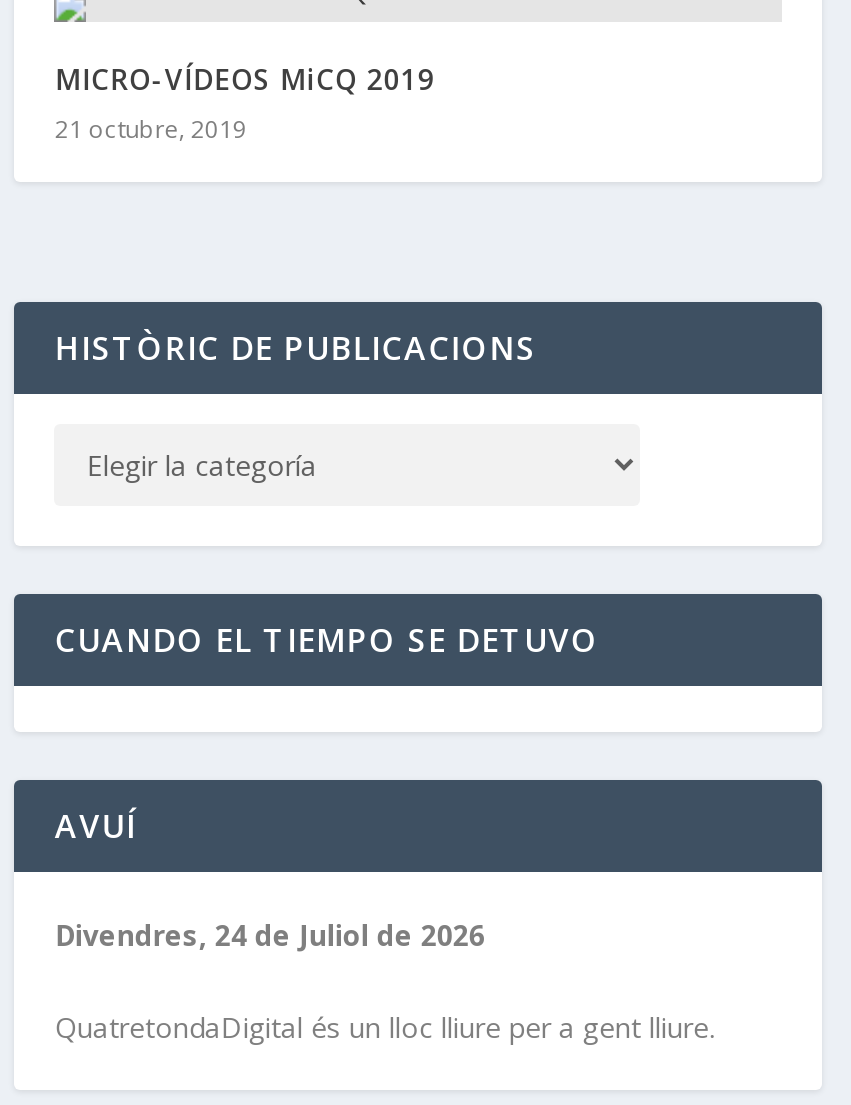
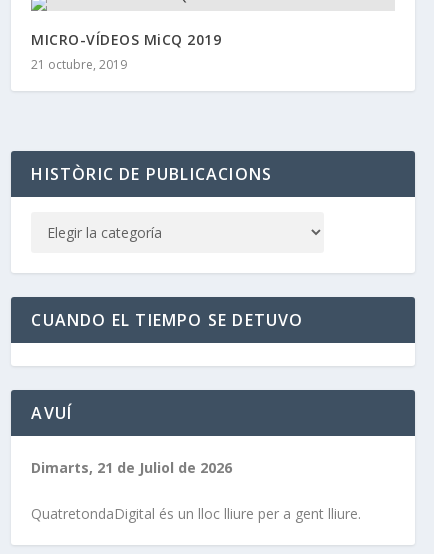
[55,917,485,955] Divendres, 24 de Juliol de 2026 -> [31,458,232,477] Dimarts, 21 de Juliol de 2026

